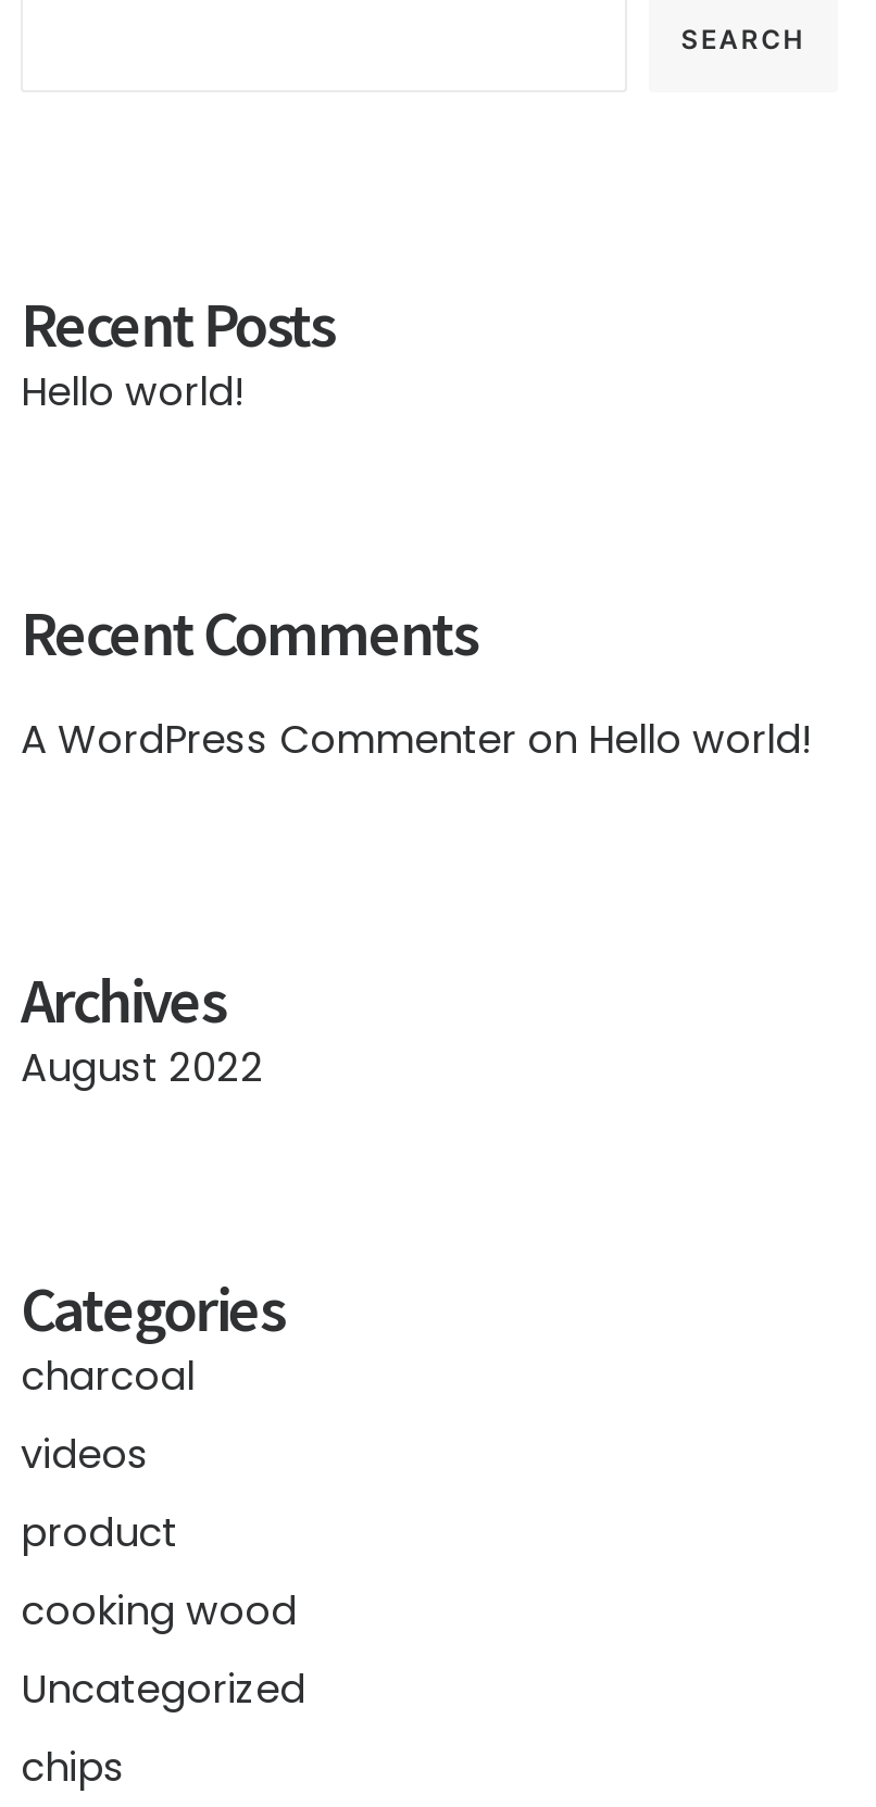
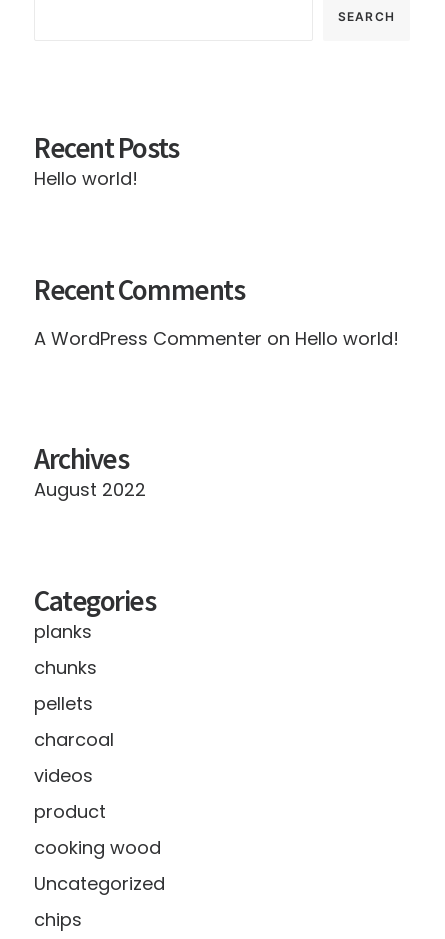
none -> [34,619,97,716] planks | chunks | pellets

